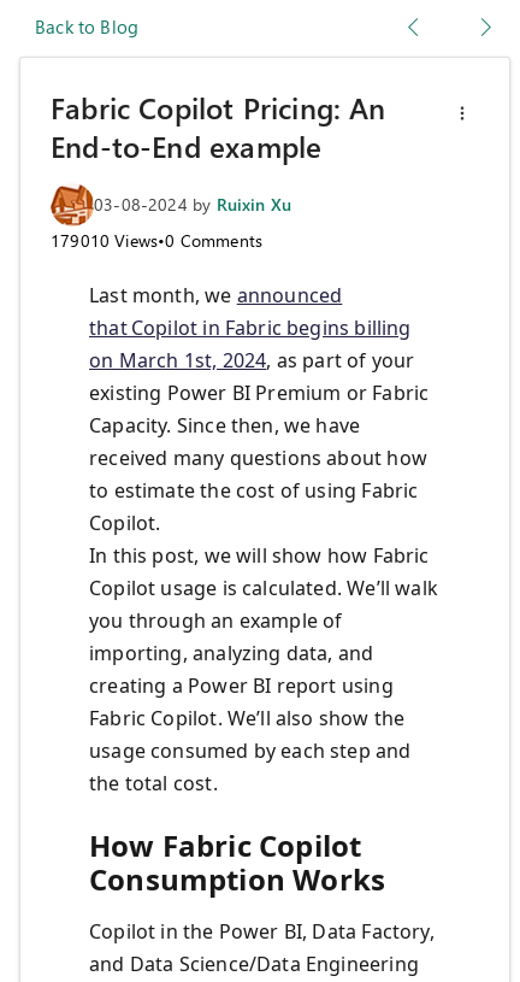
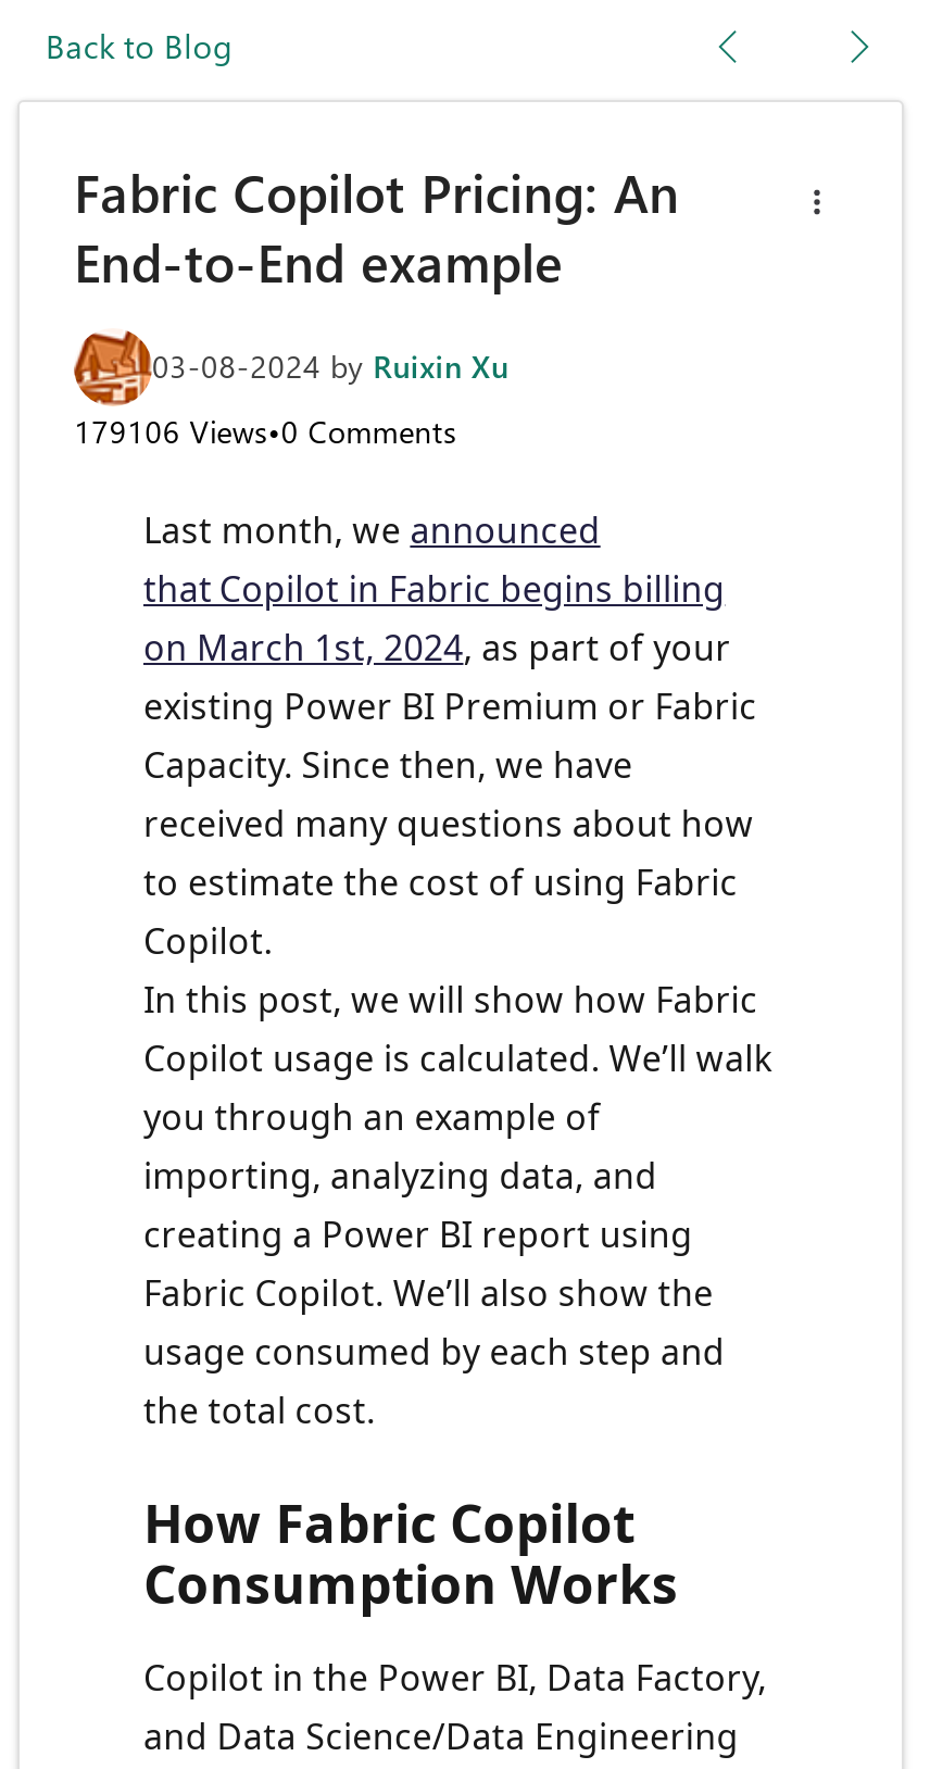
[51,229,263,252] 179010 Views•0 Comments -> [74,412,457,453] 179106 Views•0 Comments

